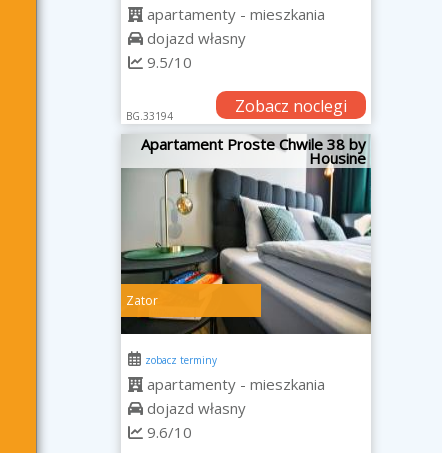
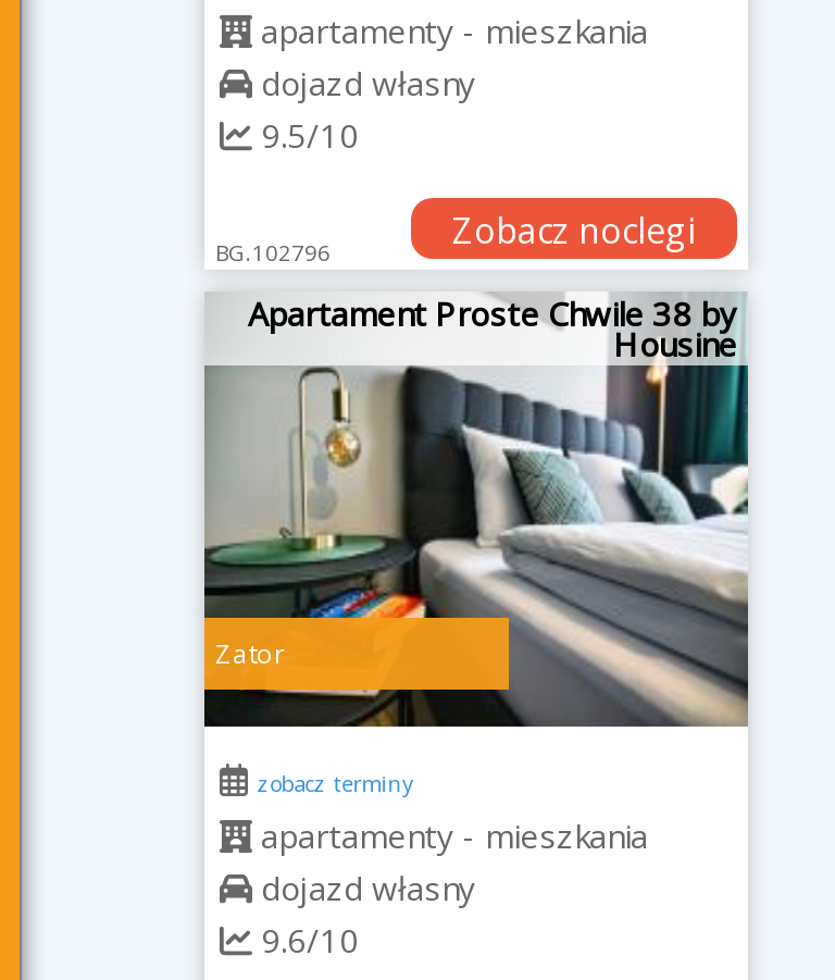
[126,109,173,123] BG.33194 -> [215,238,331,268] BG.102796

